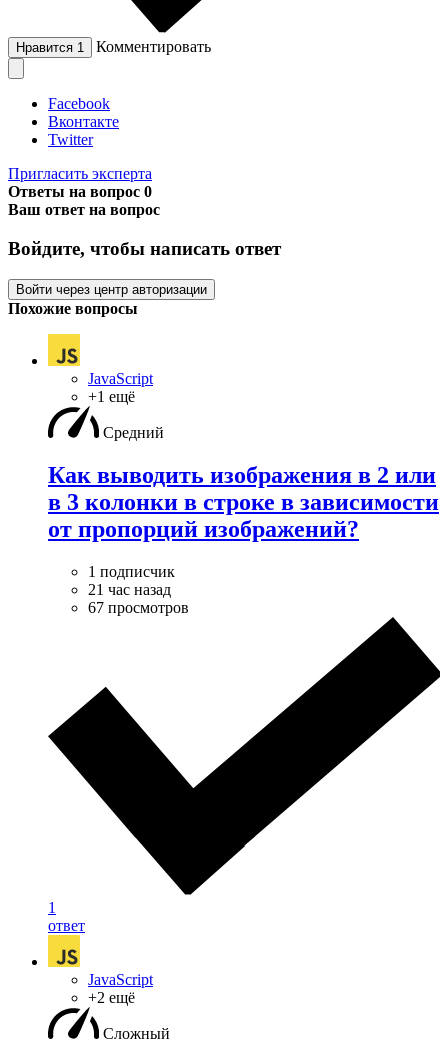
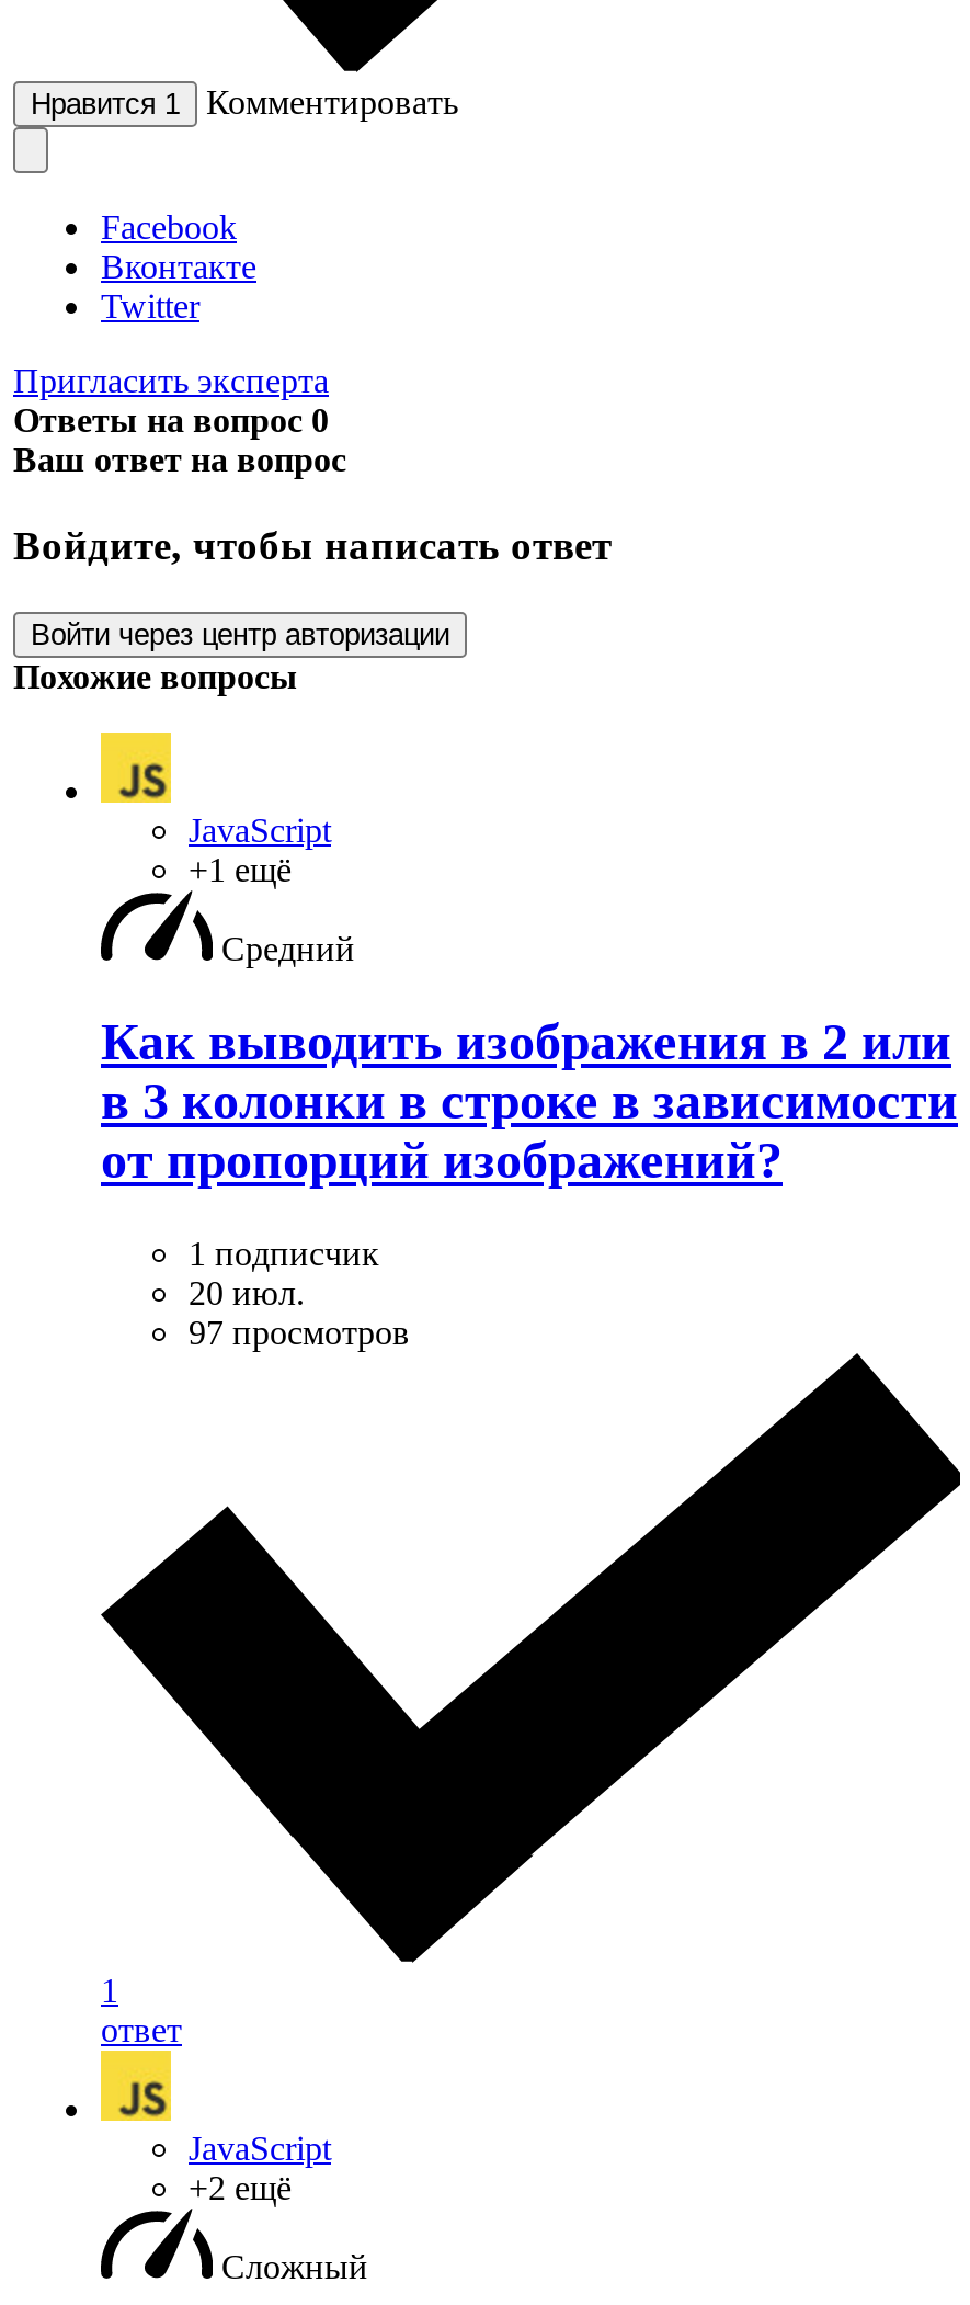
[88,581,189,616] 21 час назад | 67 просмотров -> [189,1274,410,1350] 20 июл. | 97 просмотров

